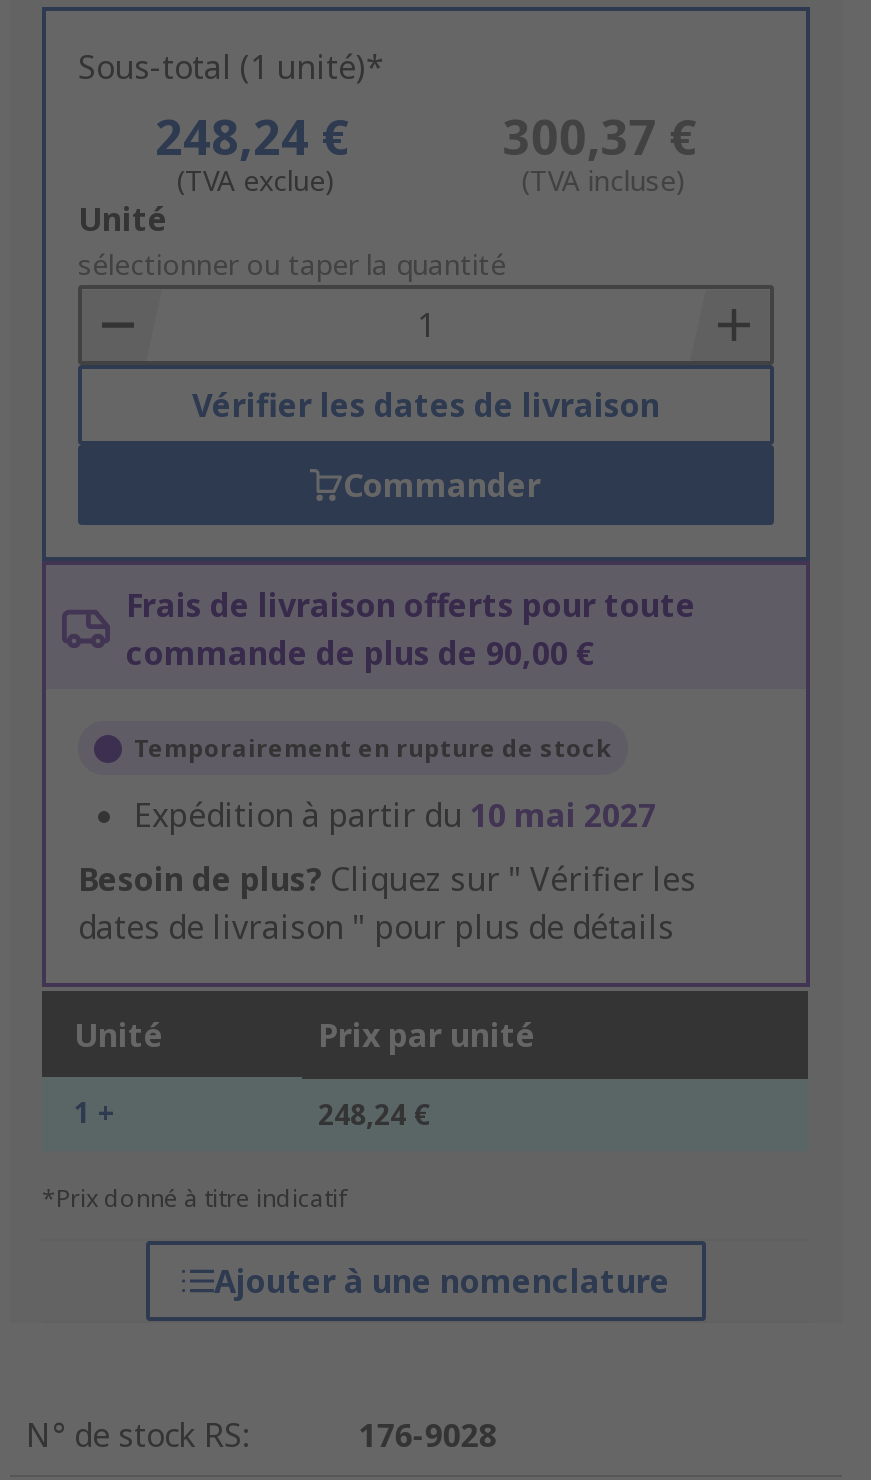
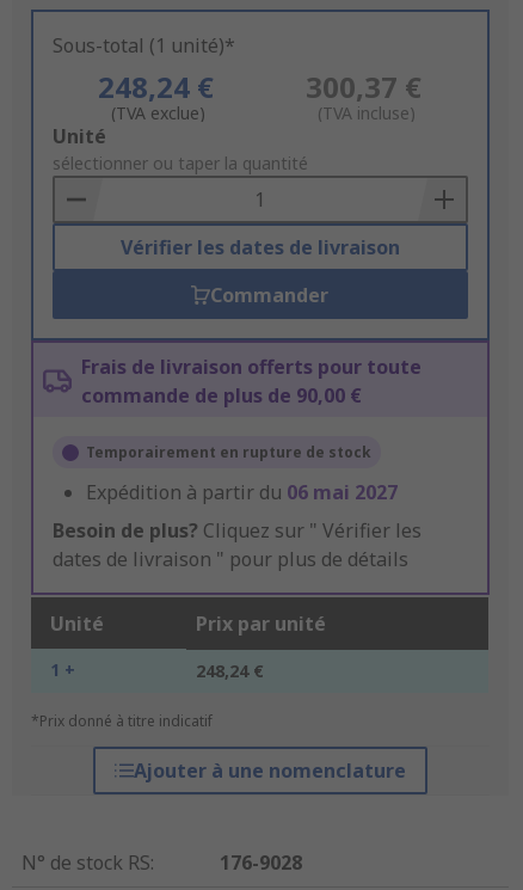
[134,794,656,838] Expédition à partir du 10 mai 2027 -> [86,480,398,506] Expédition à partir du 06 mai 2027

